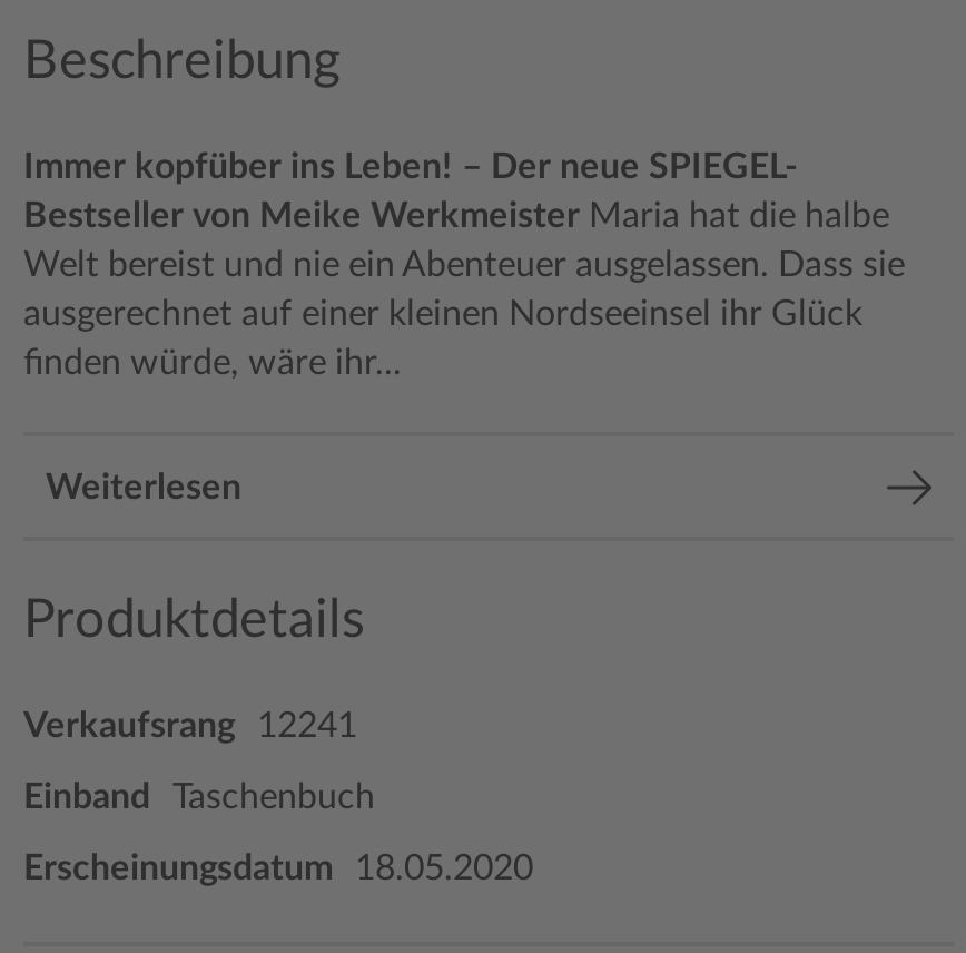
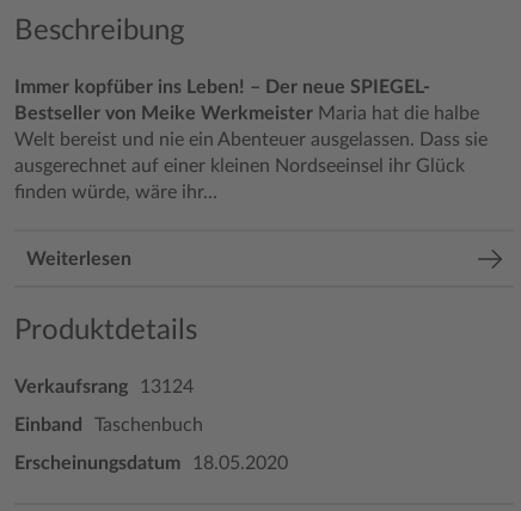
[23,708,357,744] Verkaufsrang 12241 -> [14,377,194,396] Verkaufsrang 13124

